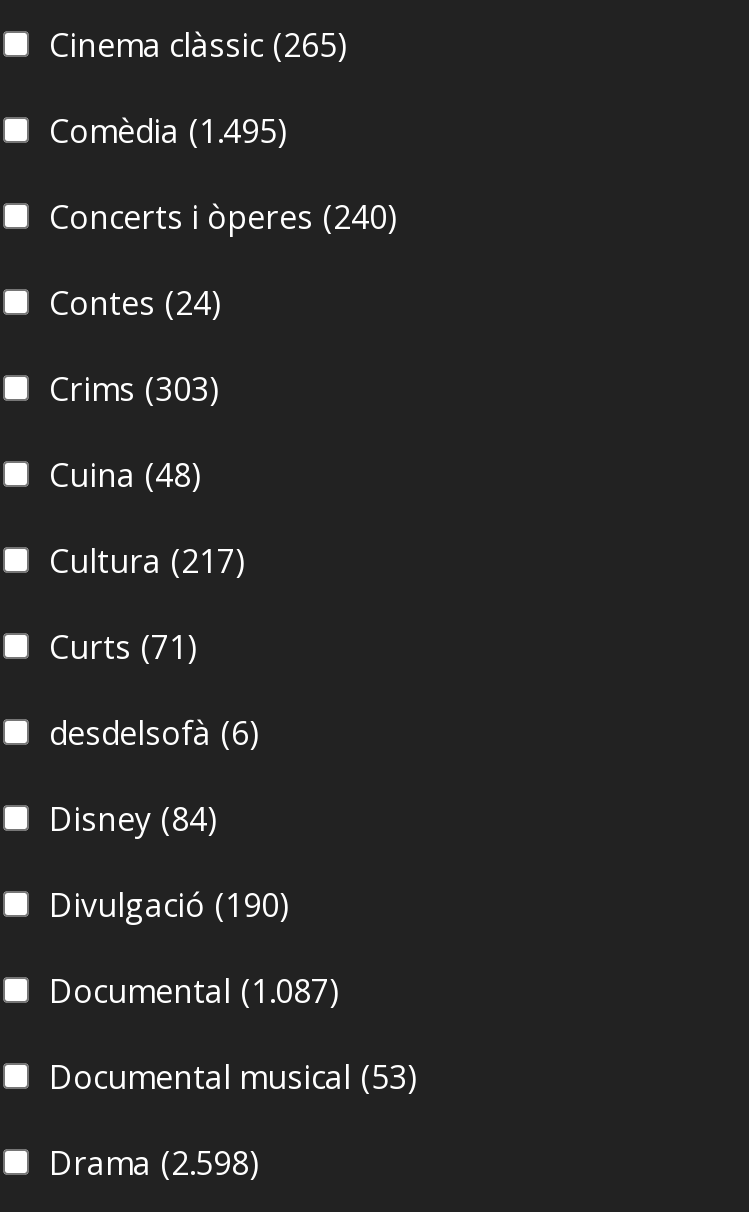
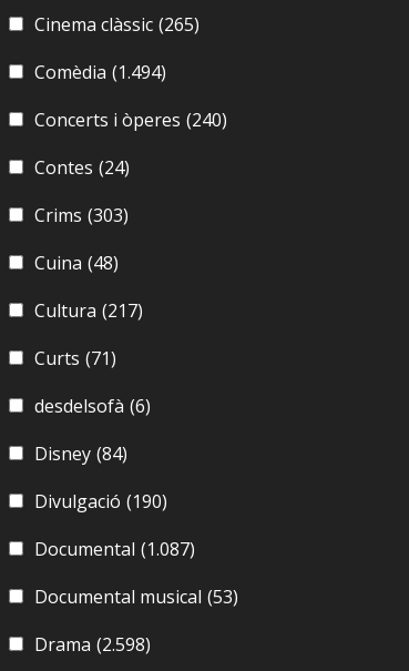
[49,109,287,153] Comèdia (1.495) -> [34,60,166,84] Comèdia (1.494)

